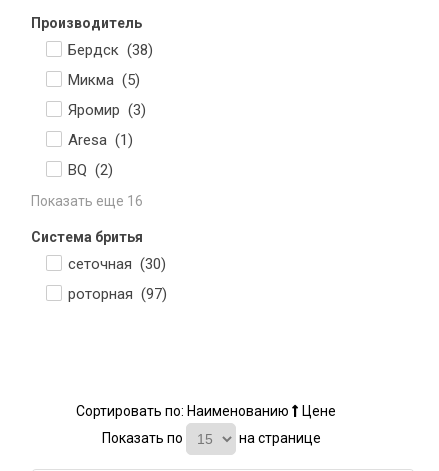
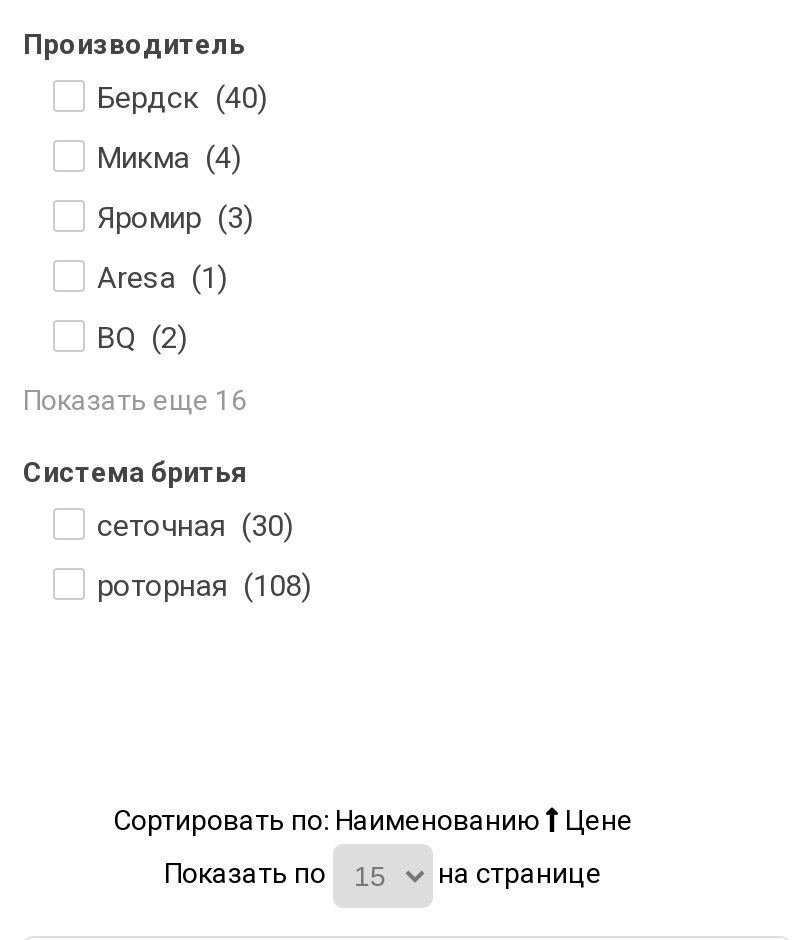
[68,41,153,59] Бердск (38) -> [97,80,267,116] Бердск (40)
[68,71,140,89] Микма (5) -> [97,140,241,176] Микма (4)
[68,285,167,303] роторная (97) -> [97,568,311,604] роторная (108)

